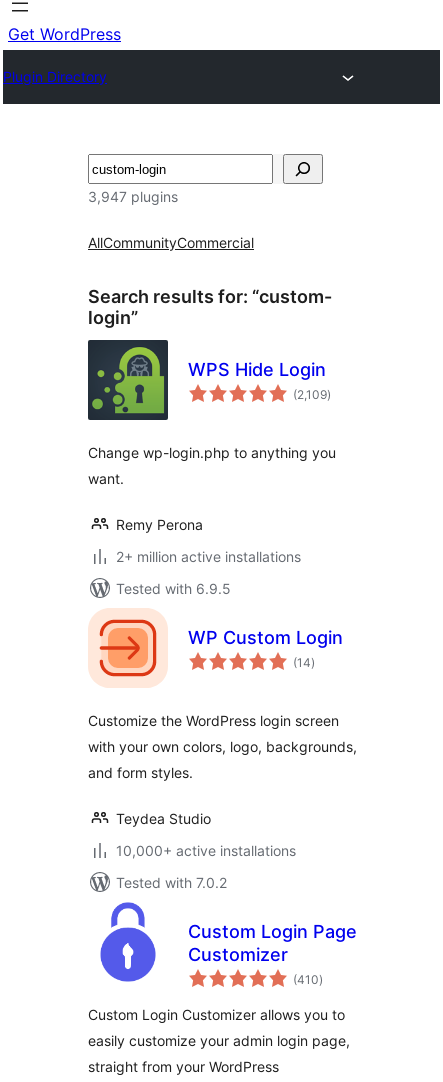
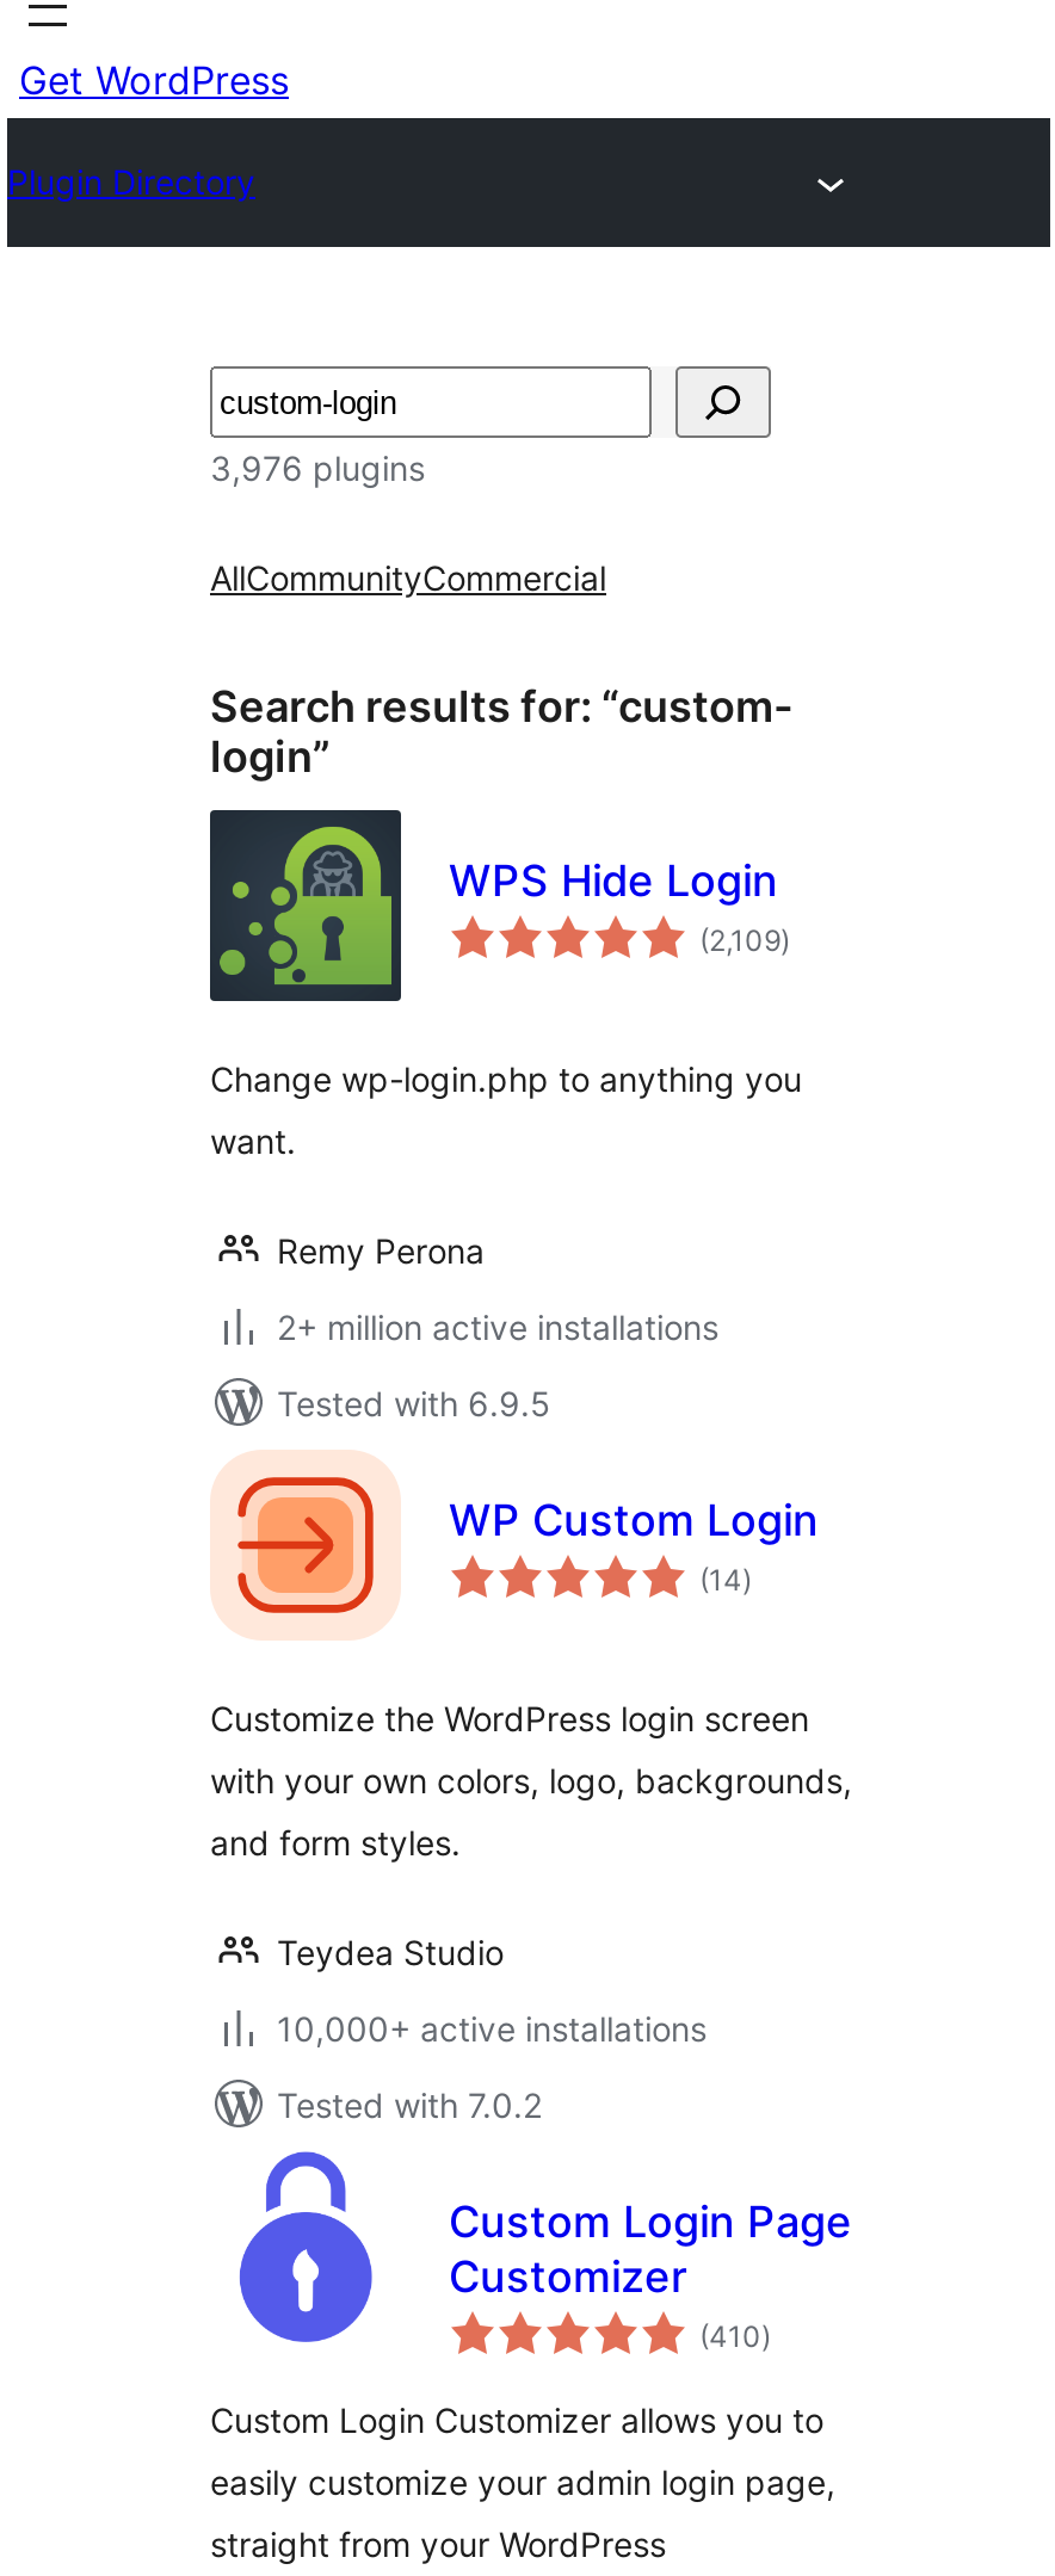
[88,188,178,205] 3,947 plugins -> [210,447,425,488] 3,976 plugins

